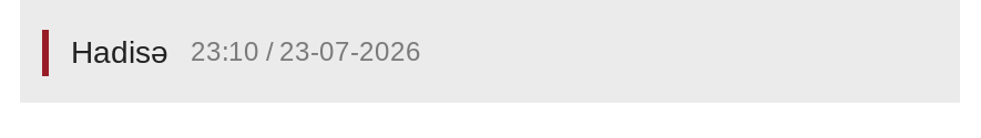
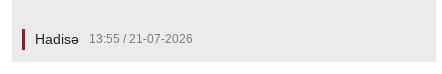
[71,34,421,69] Hadisə 23:10 / 23-07-2026 -> [35,31,193,47] Hadisə 13:55 / 21-07-2026

